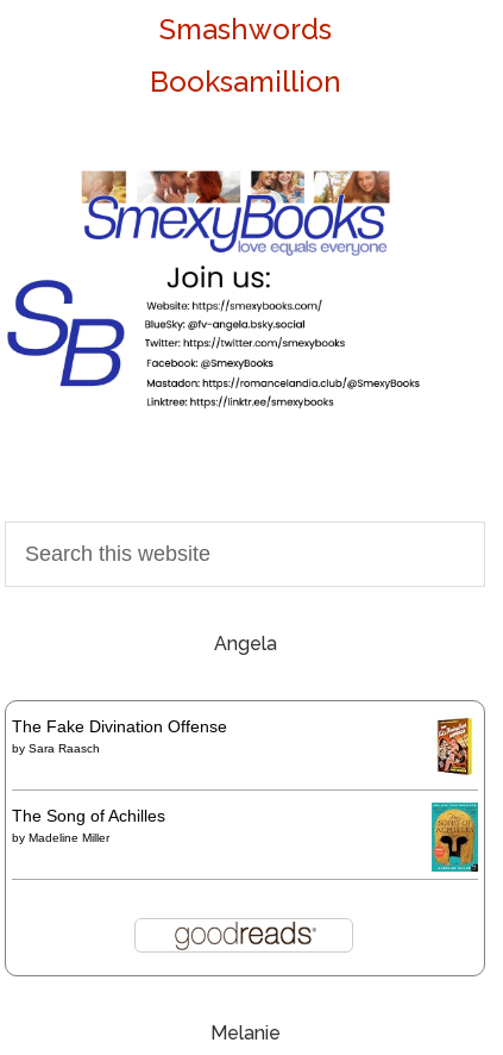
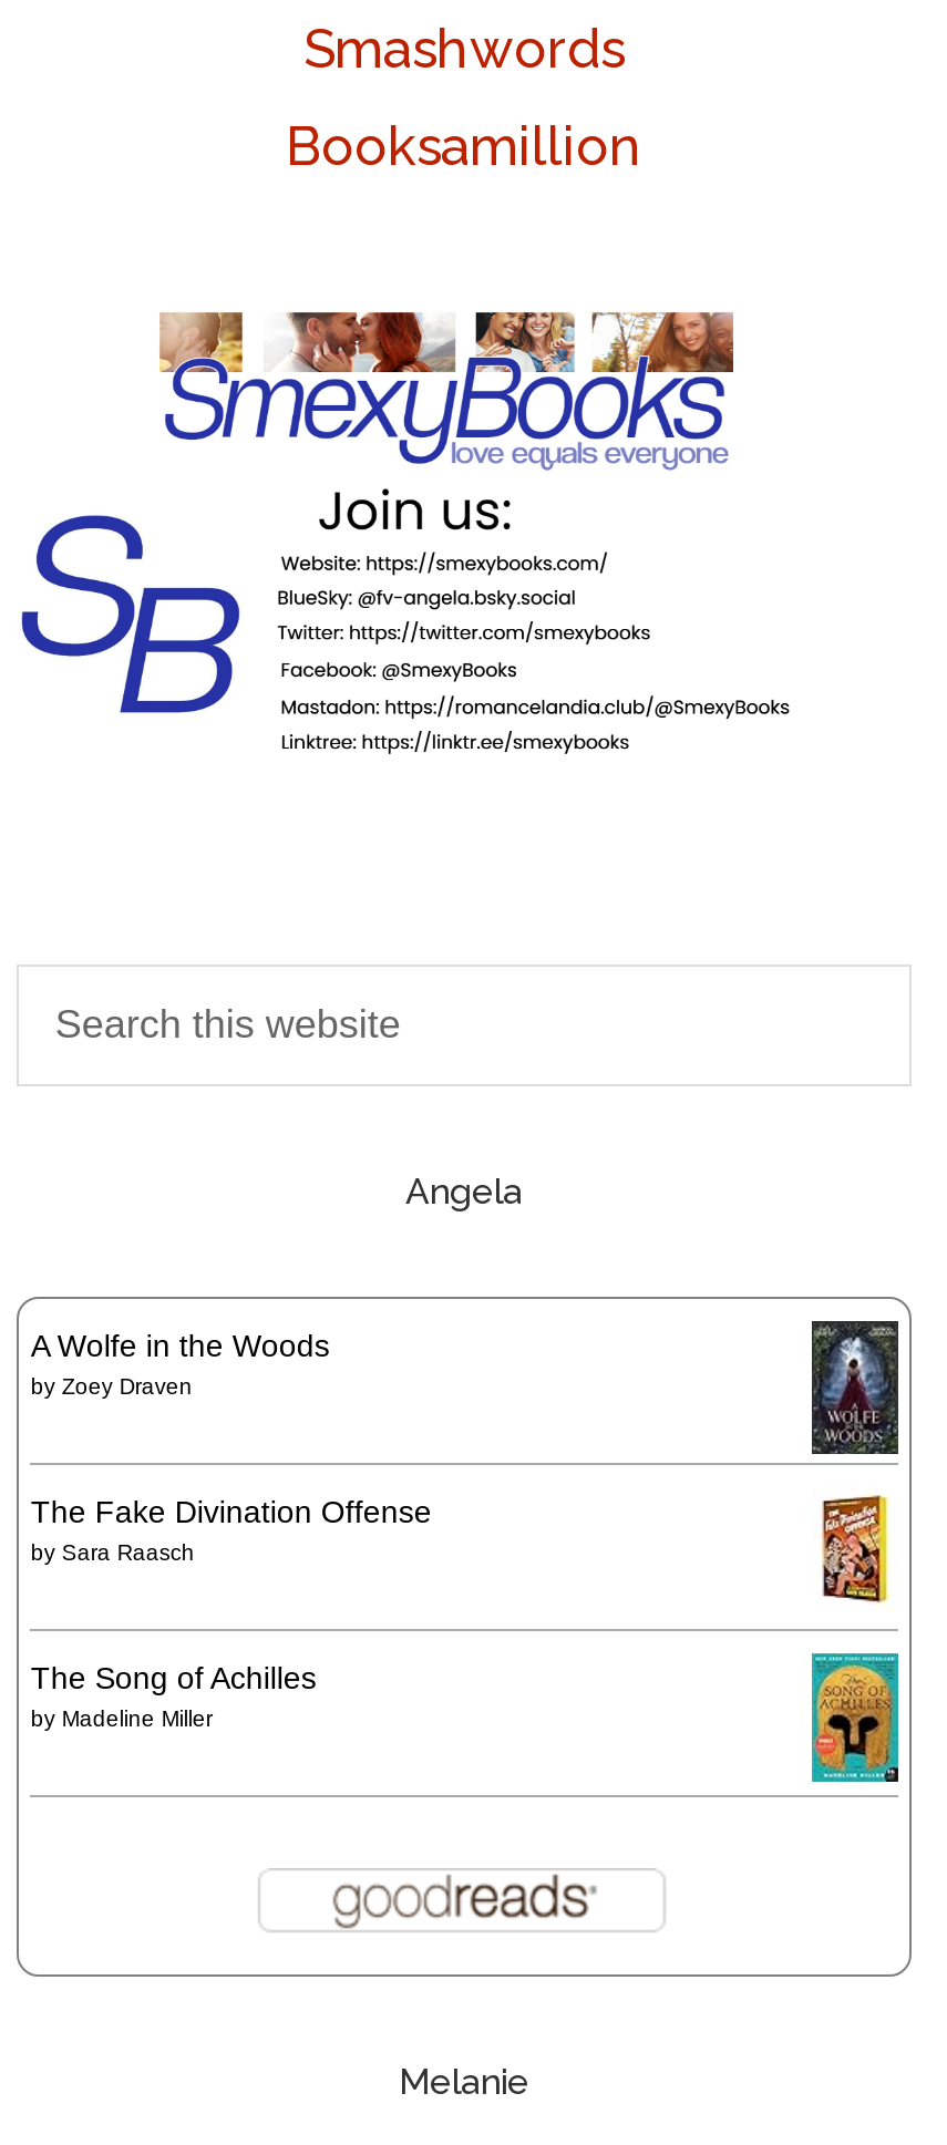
none -> [31,1327,330,1398] A Wolfe in the Woods | by Zoey Draven
none -> [810,1319,900,1456] [image]

